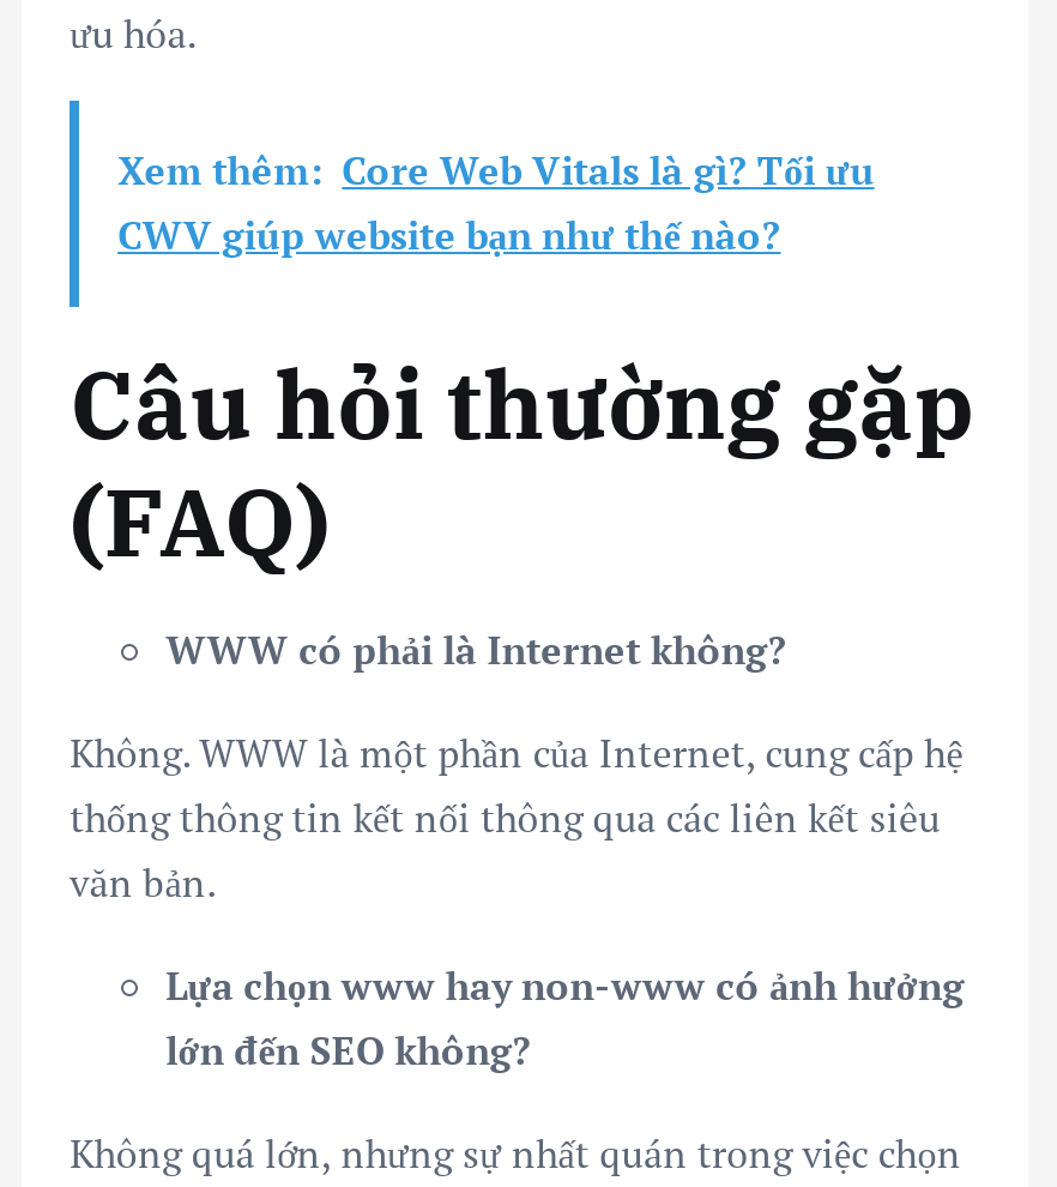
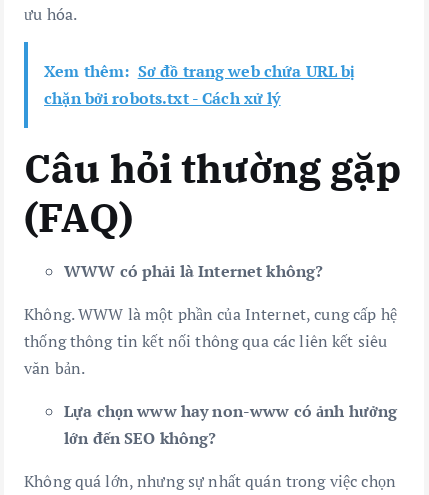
[118,144,874,262] Xem thêm: Core Web Vitals là gì? Tối ưu | CWV giúp website bạn như thế nào? -> [44,60,354,109] Xem thêm: Sơ đồ trang web chứa URL bị | chặn bởi robots.txt - Cách xử lý

